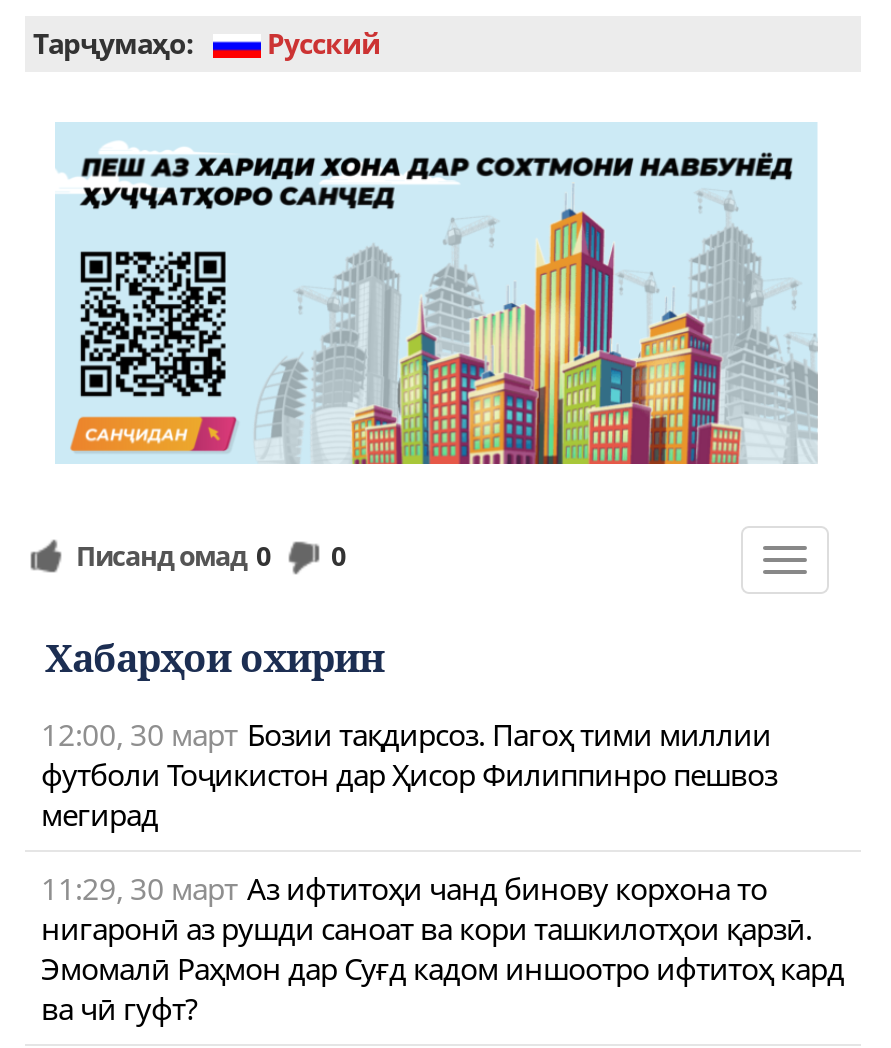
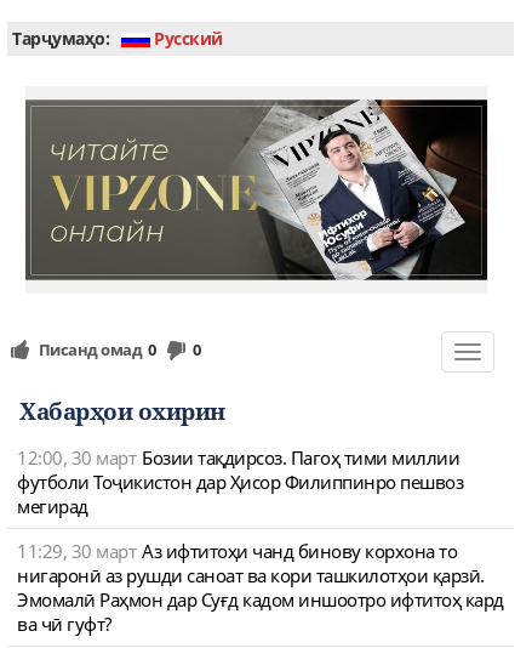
[55,124,819,466] [image] -> [24,89,488,294] [image]

